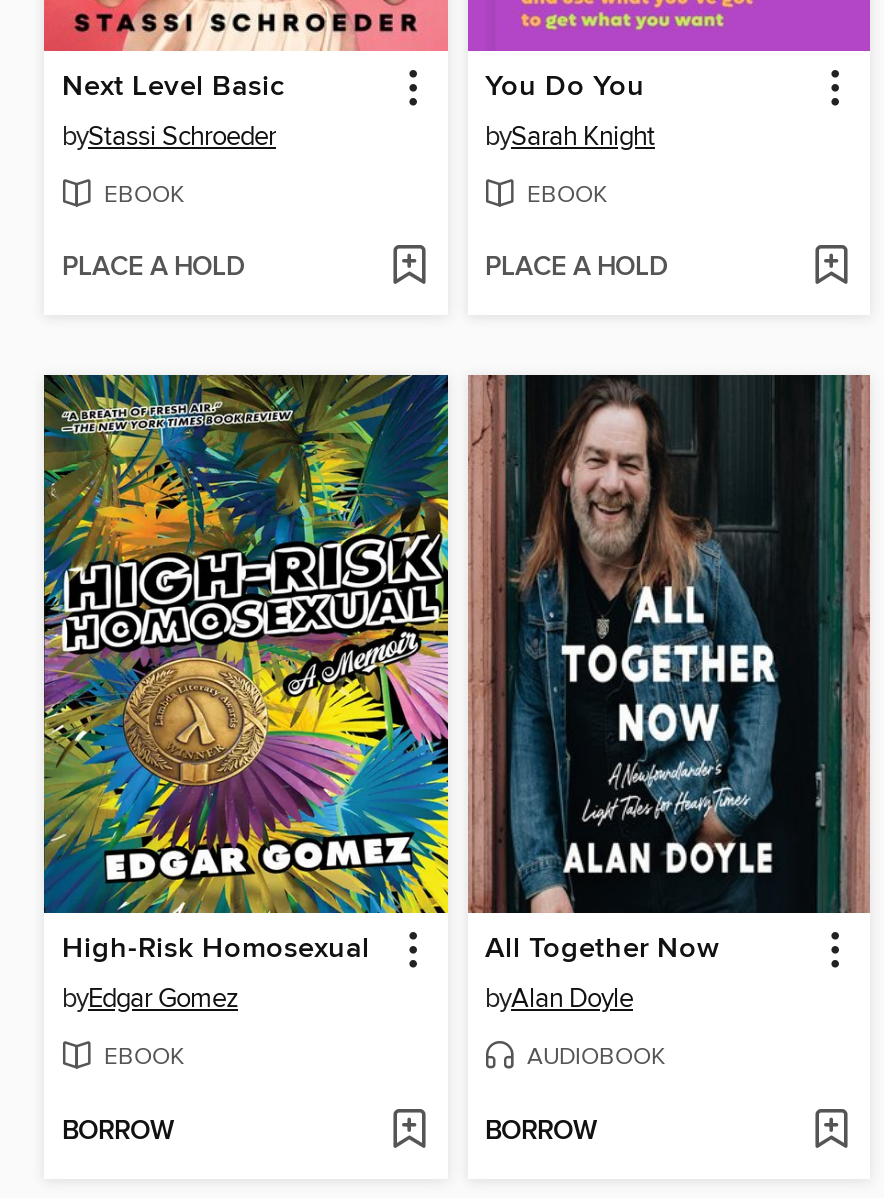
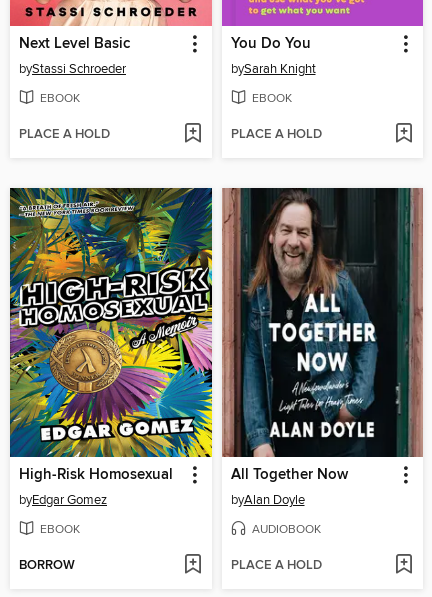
[485,1115,597,1149] BORROW -> [230,557,321,574] PLACE A HOLD

